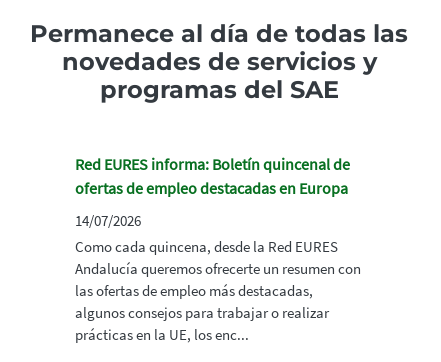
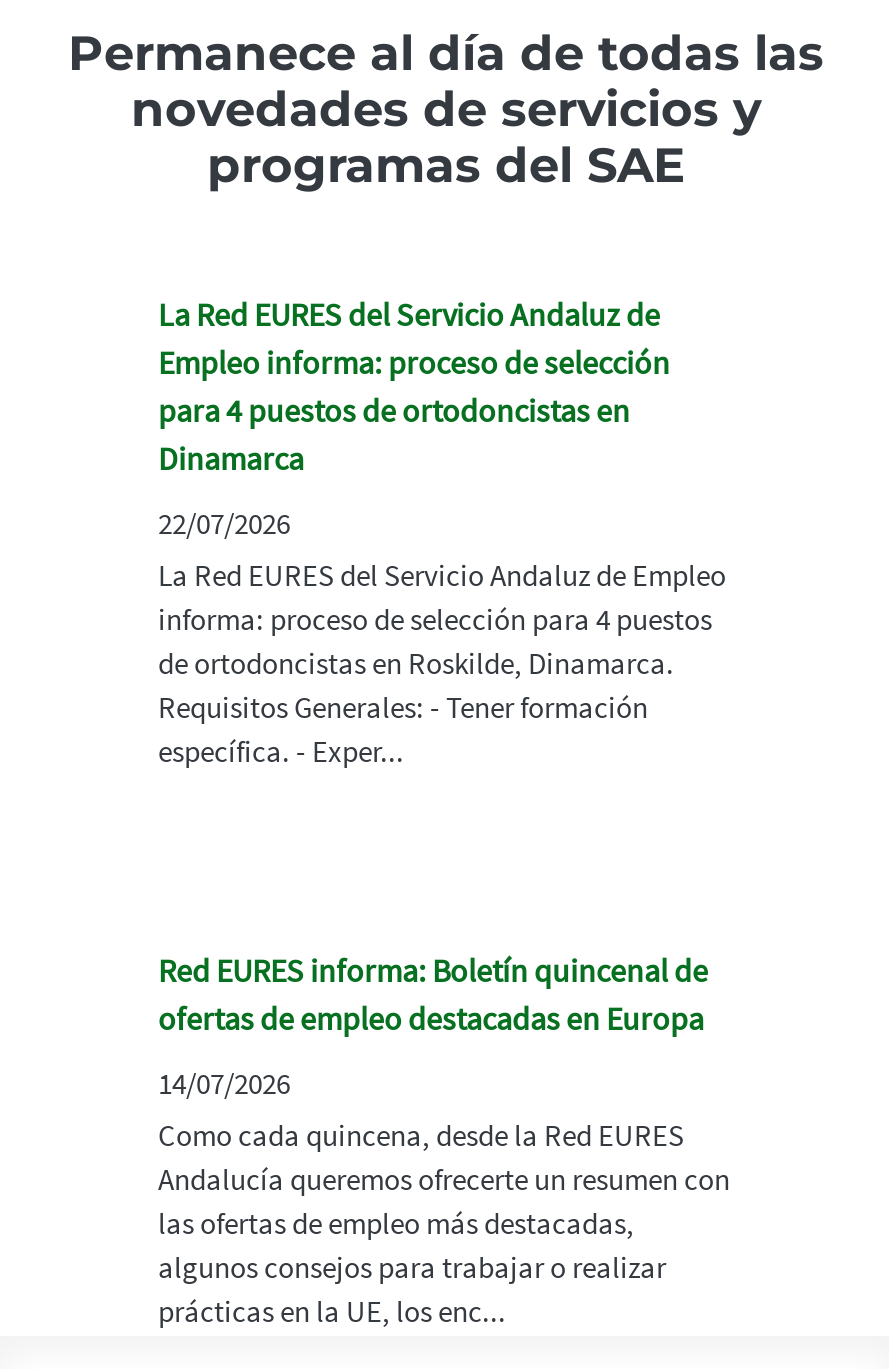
none -> [158,295,726,771] La Red EURES del Servicio Andaluz de | Empleo informa: proceso de selección | para 4 puestos de ortodoncistas en | Dinamarca | 22/07/2026 | La Red EURES del Servicio Andaluz de Empleo | informa: proceso de selección para 4 puestos | de ortodoncistas en Roskilde, Dinamarca. | Requisitos Generales: - Tener formación | específica. - Exper...

